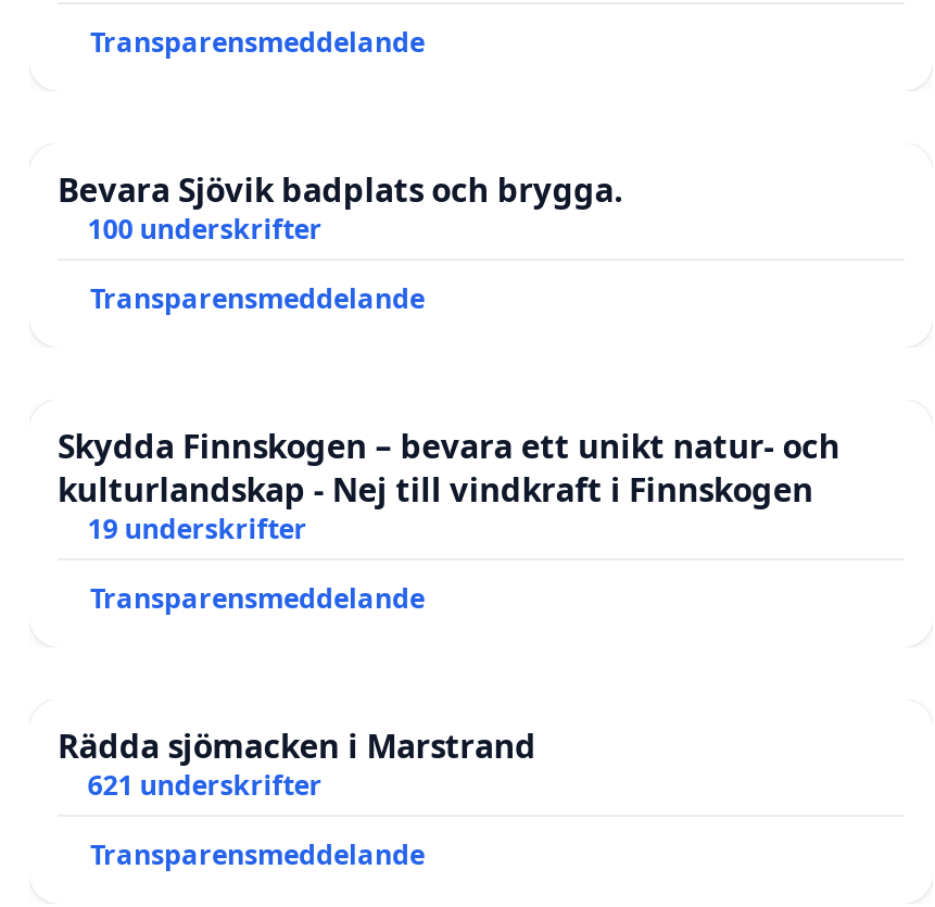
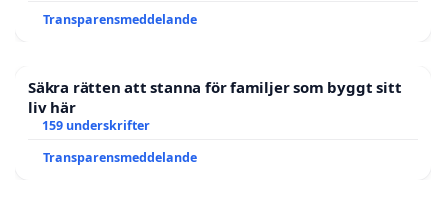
[58,168,840,804] Bevara Sjövik badplats och brygga. | 100 underskrifter | Transparensmeddelande | Skydda Finnskogen – bevara ett unikt natur- och | kulturlandskap - Nej till vindkraft i Finnskogen | 19 underskrifter | Transparensmeddelande | Rädda sjömacken i Marstrand | 621 underskrifter -> [28,77,401,134] Säkra rätten att stanna för familjer som byggt sitt | liv här | 159 underskrifter

